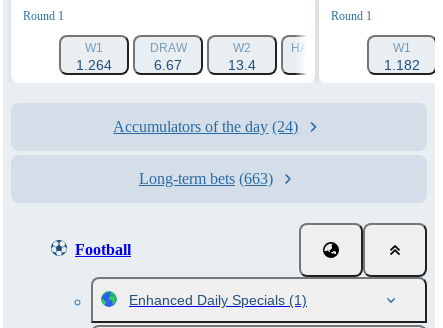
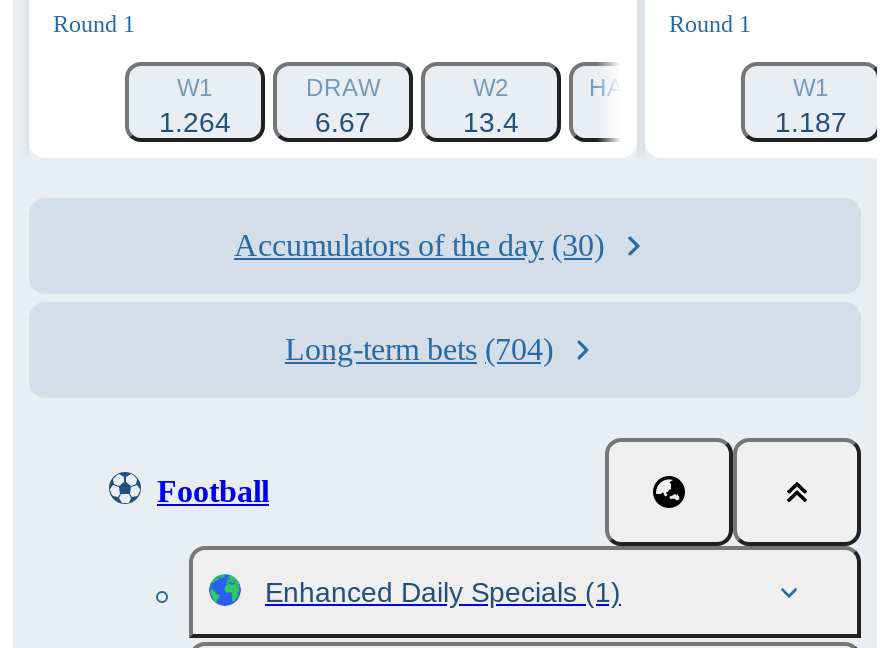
[384,57,420,73] 1.182 -> [775,106,847,138] 1.187
[113,118,298,135] Accumulators of the day (24) -> [234,228,604,262] Accumulators of the day (30)
[139,170,273,187] Long-term bets (663) -> [285,332,553,366] Long-term bets (704)

